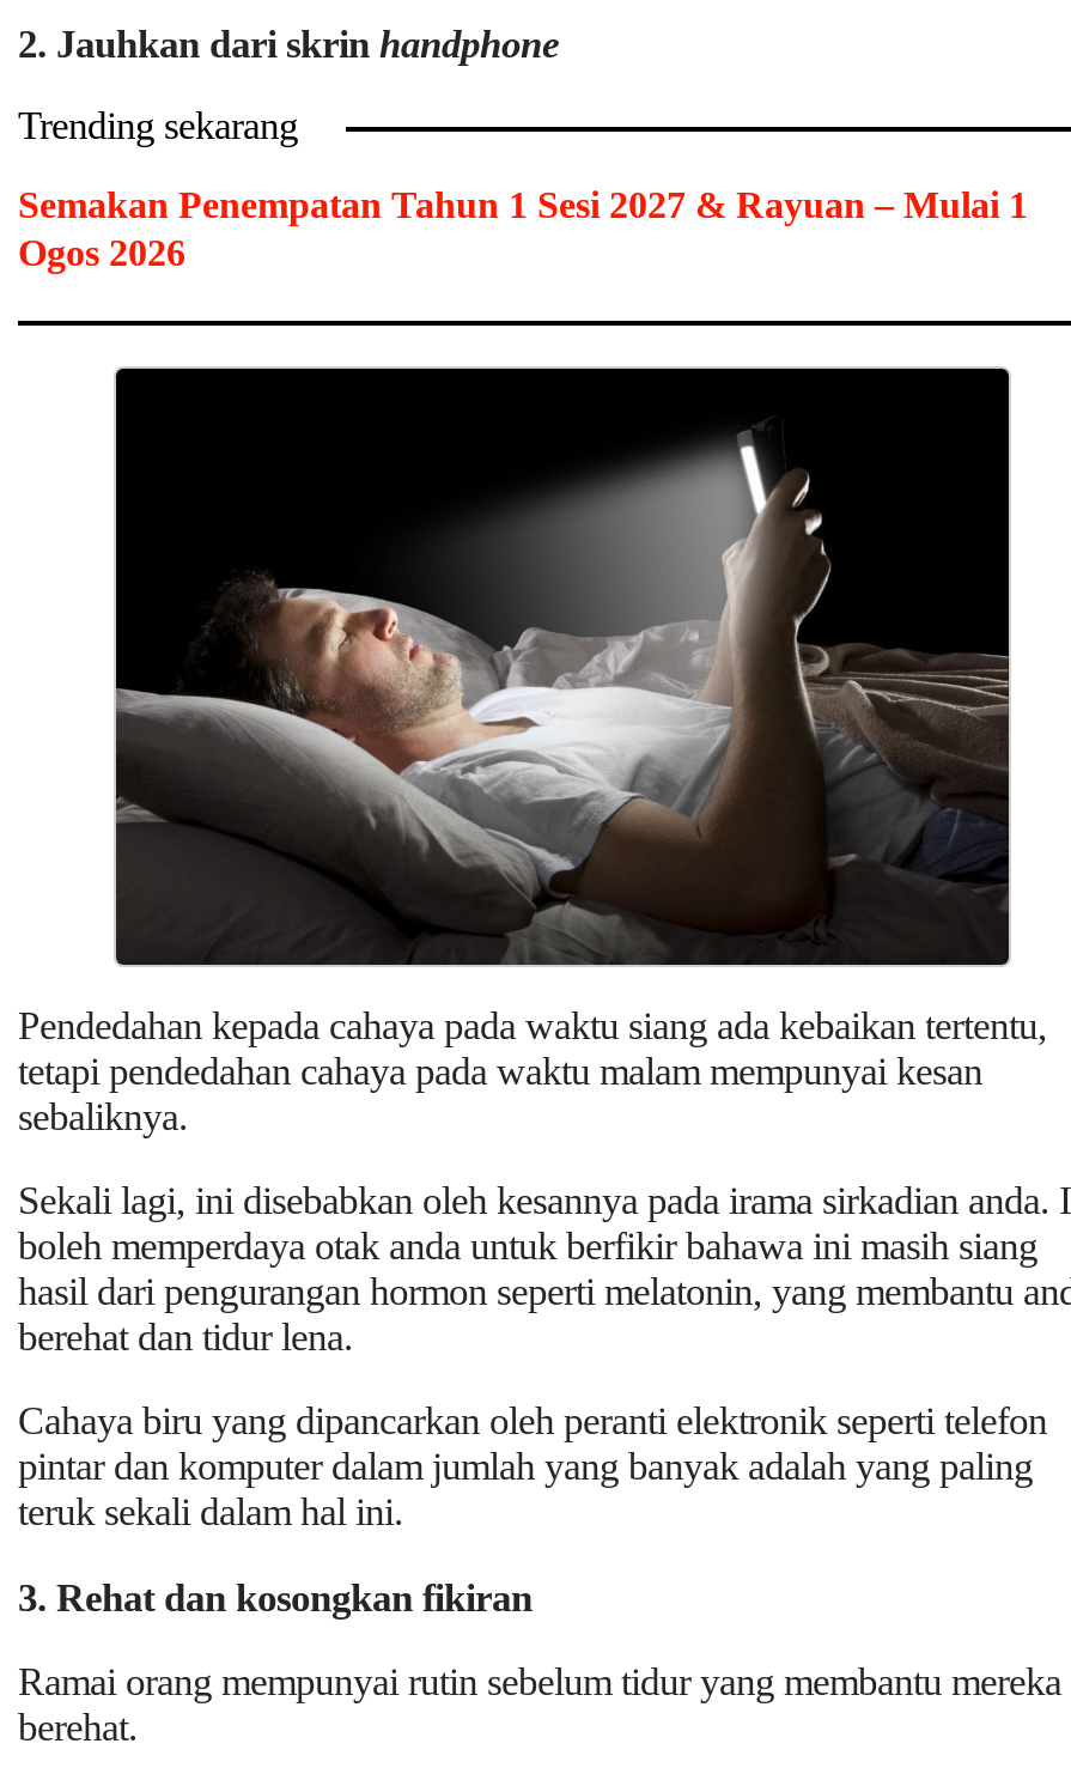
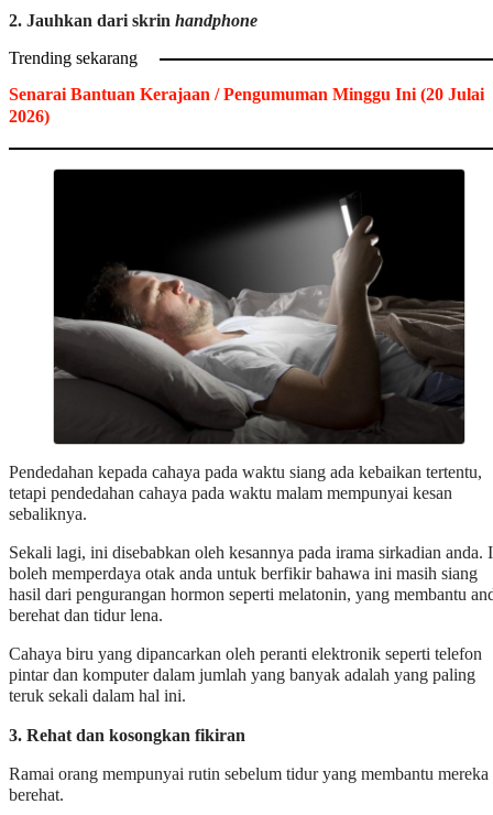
[18,186,1028,274] Semakan Penempatan Tahun 1 Sesi 2027 & Rayuan – Mulai 1 | Ogos 2026 -> [9,85,484,126] Senarai Bantuan Kerajaan / Pengumuman Minggu Ini (20 Julai | 2026)

